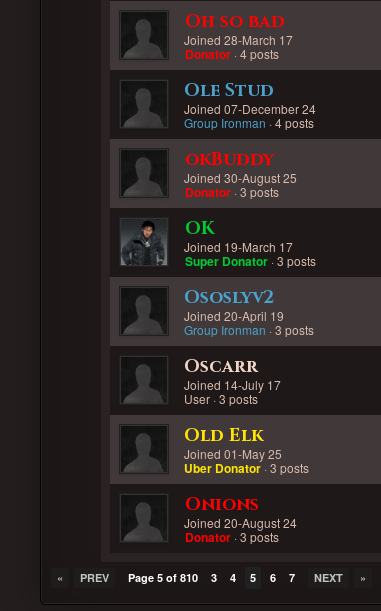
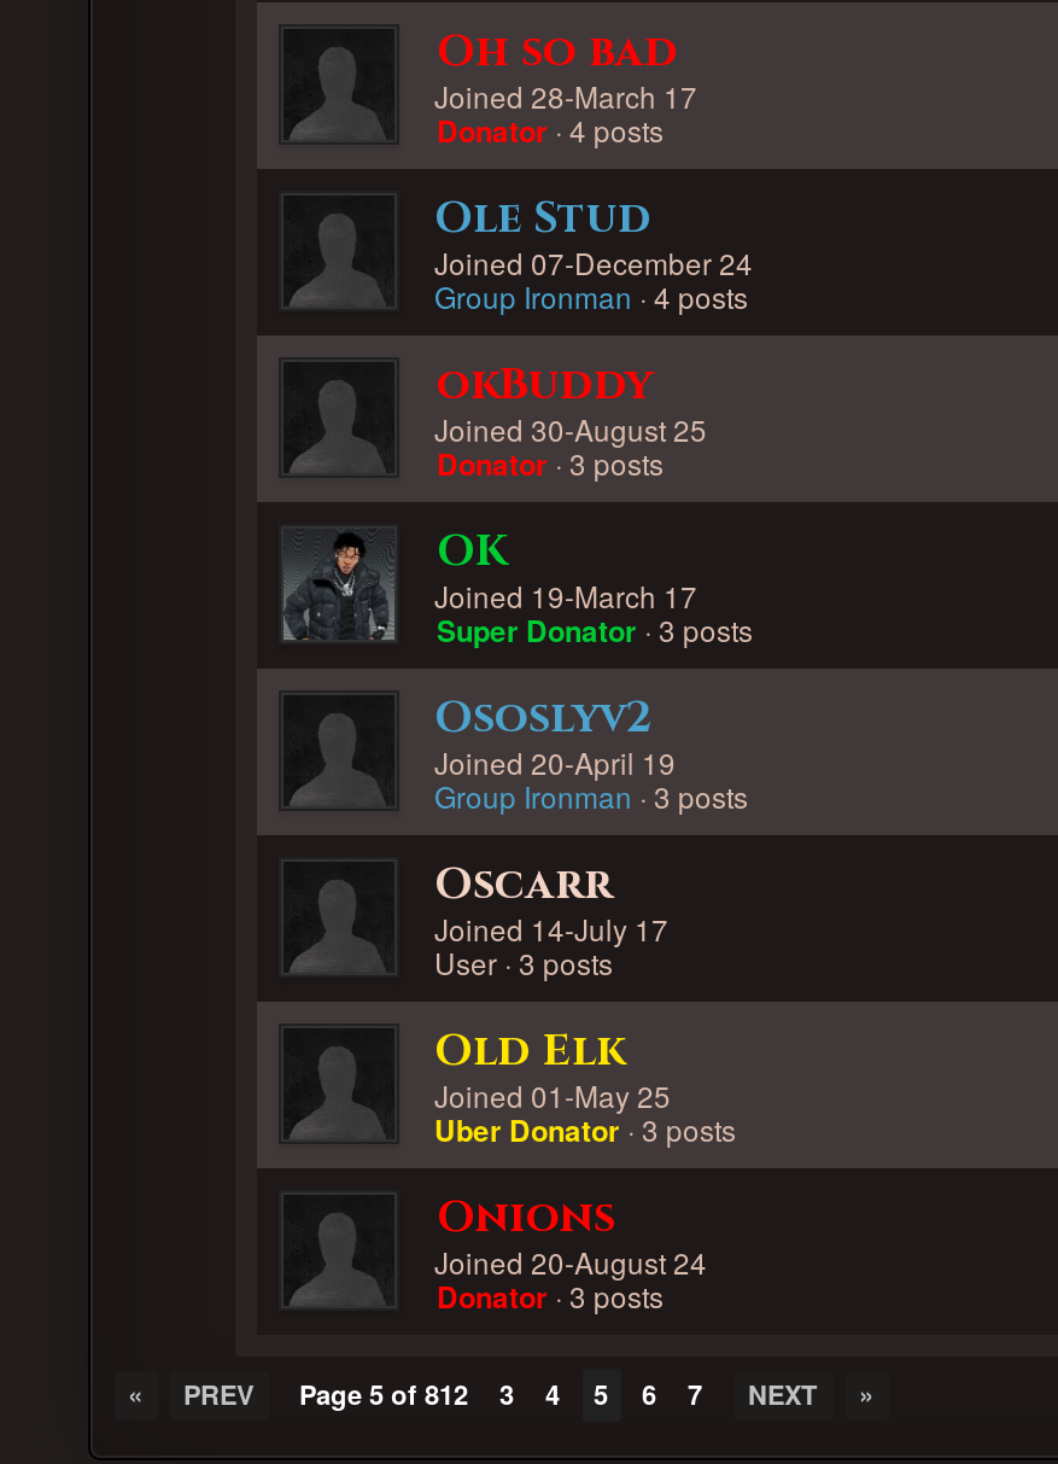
[127,570,197,585] Page 5 of 810 -> [299,1377,468,1413] Page 5 of 812

